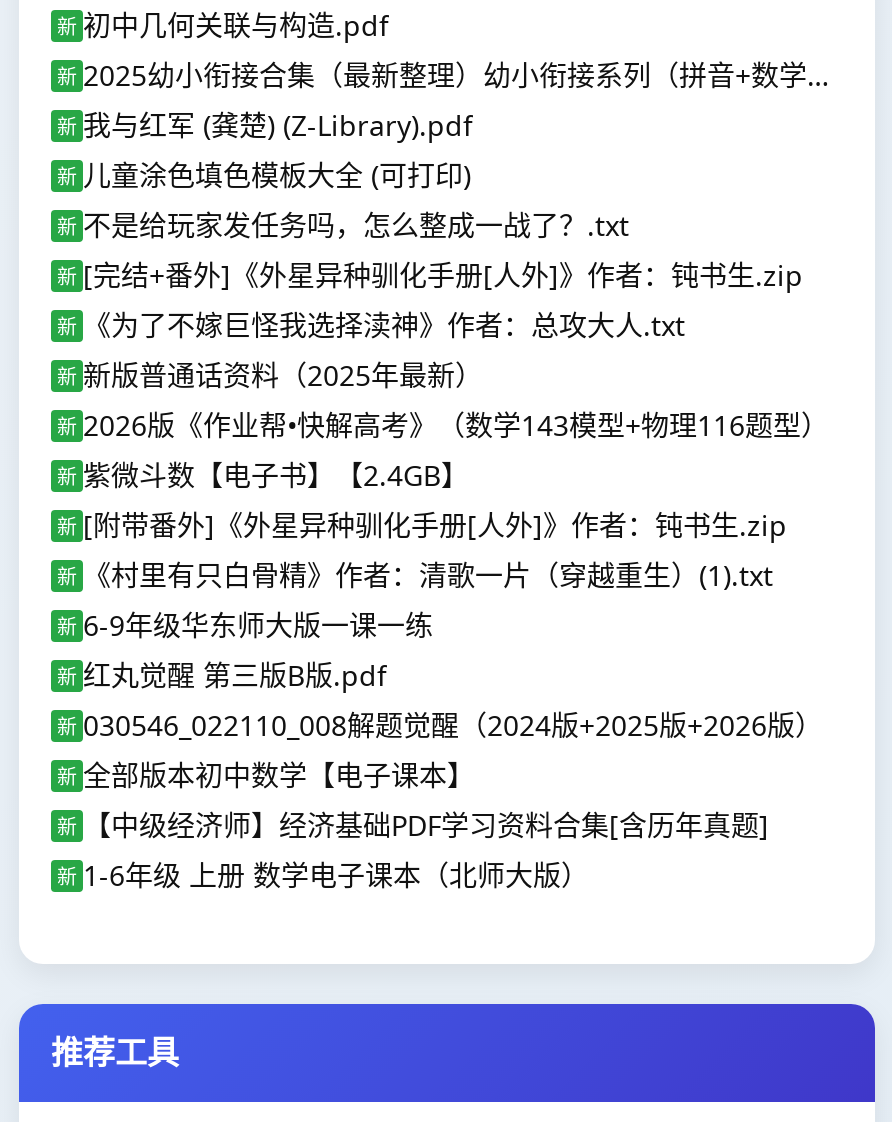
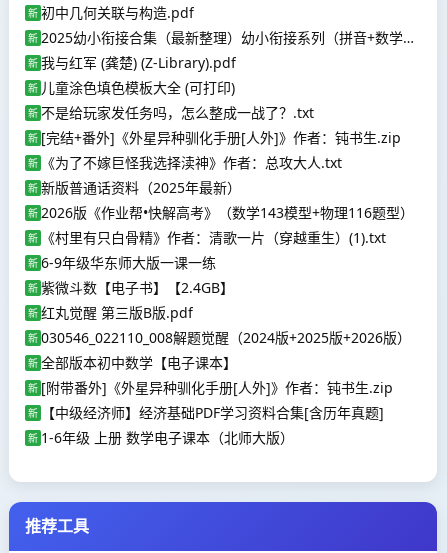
moved [57,456,469,494] -> [28,278,234,297]: 新 紫微斗数【电子书】【2.4GB】
moved [57,506,787,544] -> [28,378,393,397]: 新 [附带番外]《外星异种驯化手册[人外]》作者：钝书生.zip
moved [57,556,773,644] -> [28,228,386,272]: 新 《村里有只白骨精》作者：清歌一片（穿越重生）(1).txt | 新 6-9年级华东师大版一课一练
moved [57,656,823,794] -> [28,303,411,372]: 新 红丸觉醒 第三版B版.pdf | 新 030546_022110_008解题觉醒（2024版+2025版+2026版） | 新 全部版本初中数学【电子课本】

